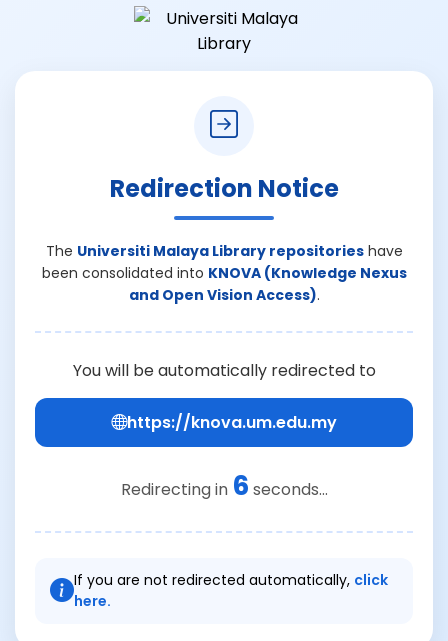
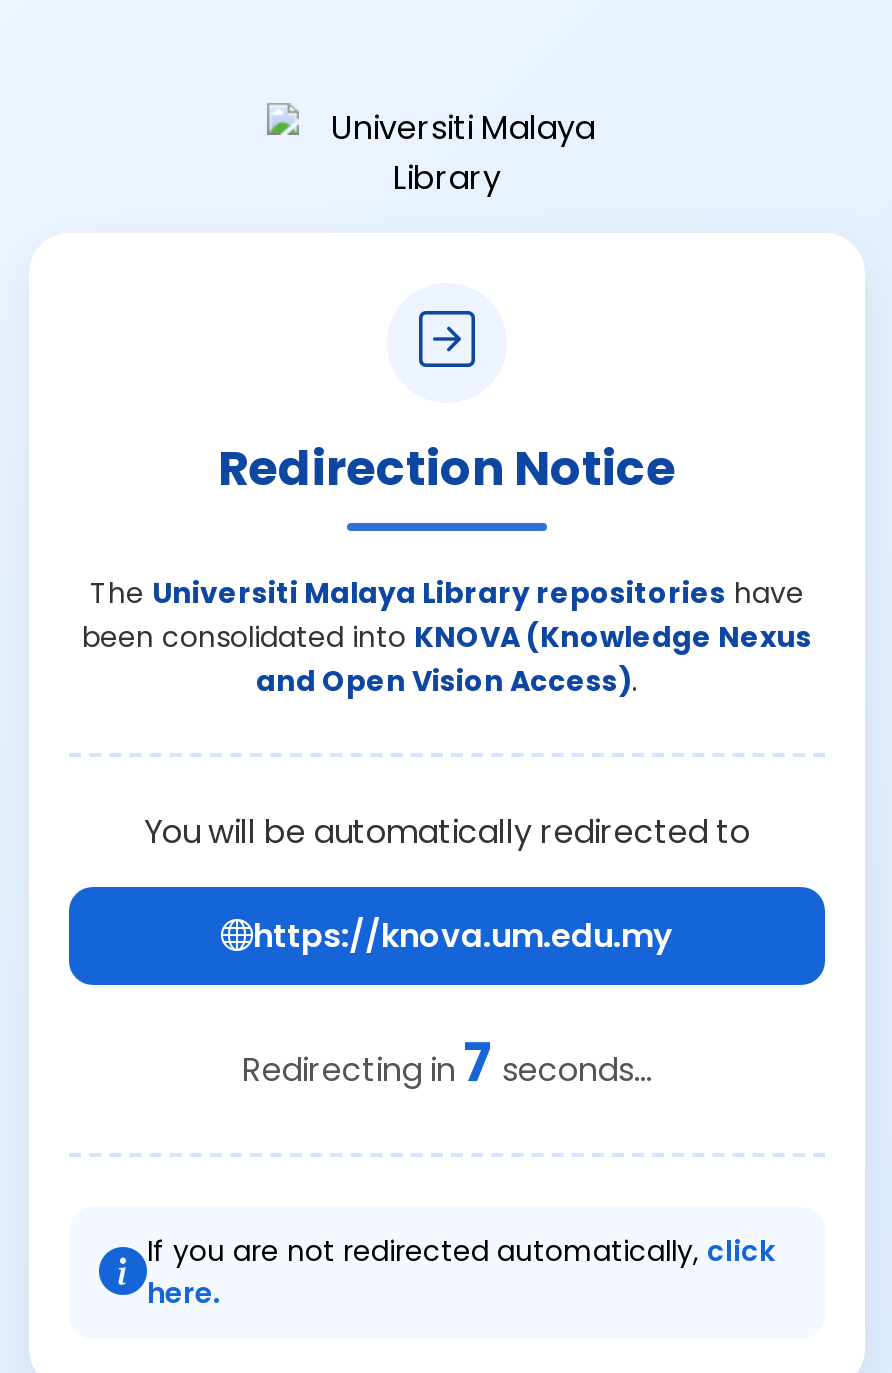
[120,467,327,503] Redirecting in6 seconds... -> [242,1026,652,1098] Redirecting in7 seconds...

